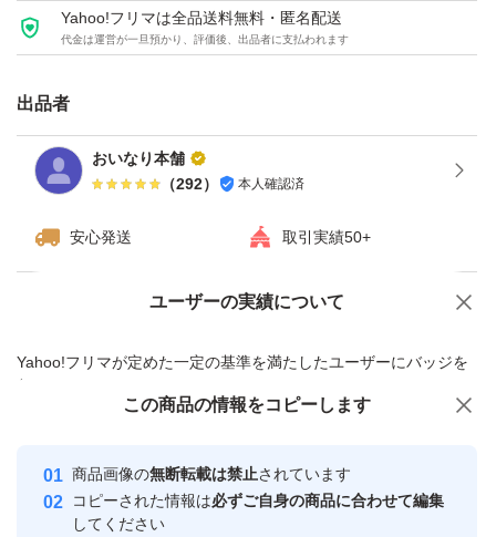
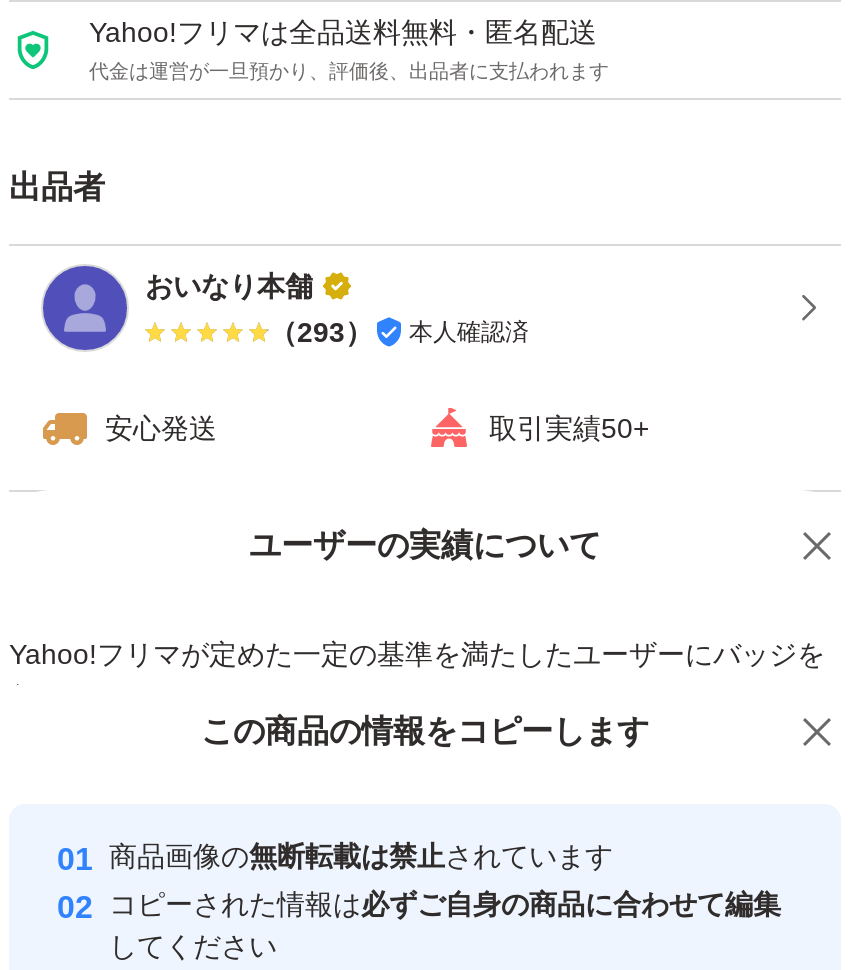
[161,175,304,193] （292） 本人確認済 -> [269,316,529,348] （293） 本人確認済

